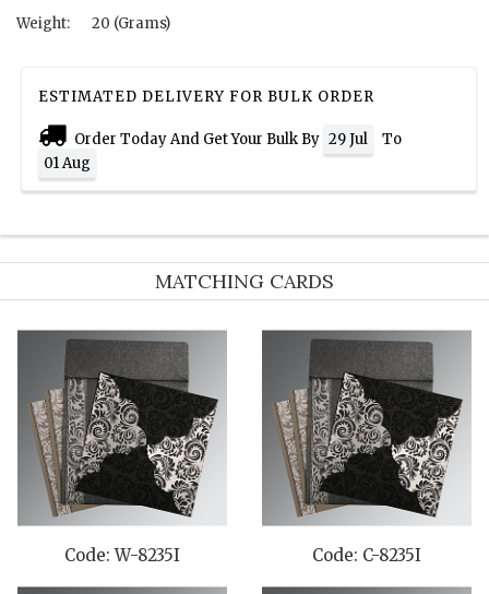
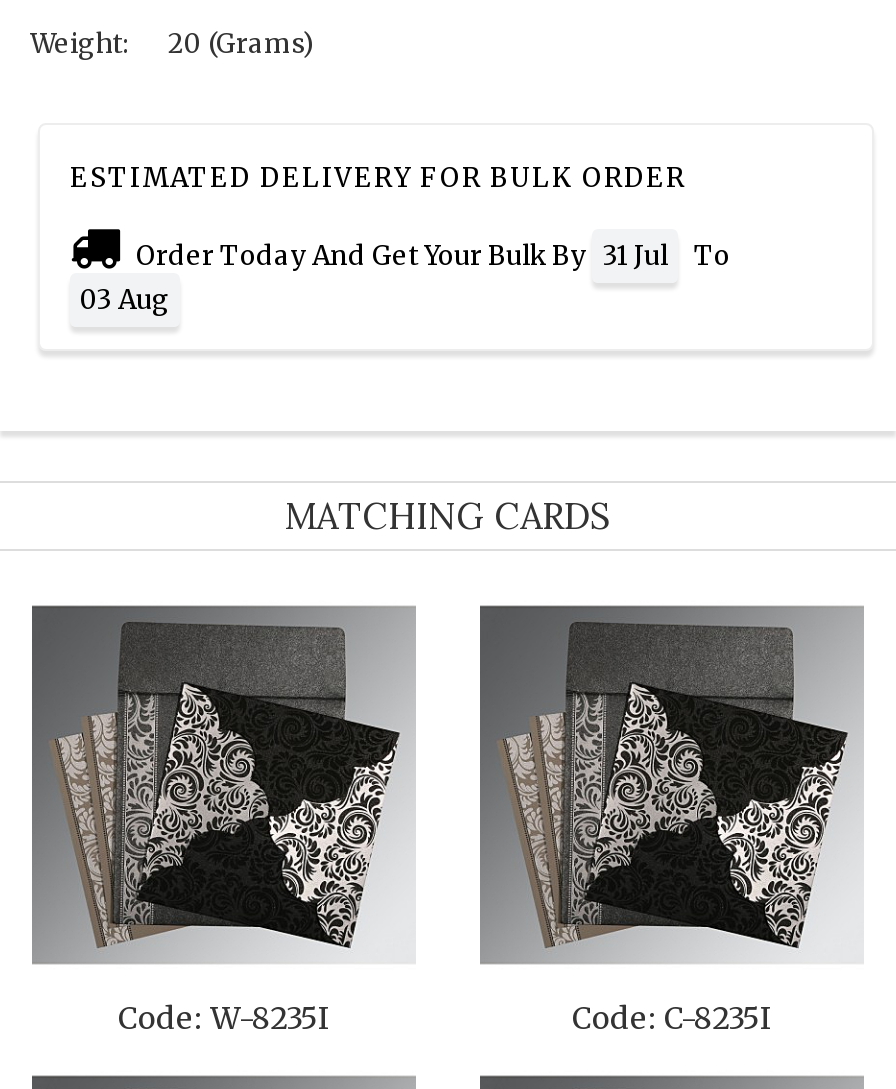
[71,130,402,148] Order Today And Get Your Bulk By 29 Jul To -> [130,239,730,273] Order Today And Get Your Bulk By 31 Jul To
[44,154,91,172] 01 Aug -> [80,283,170,317] 03 Aug

